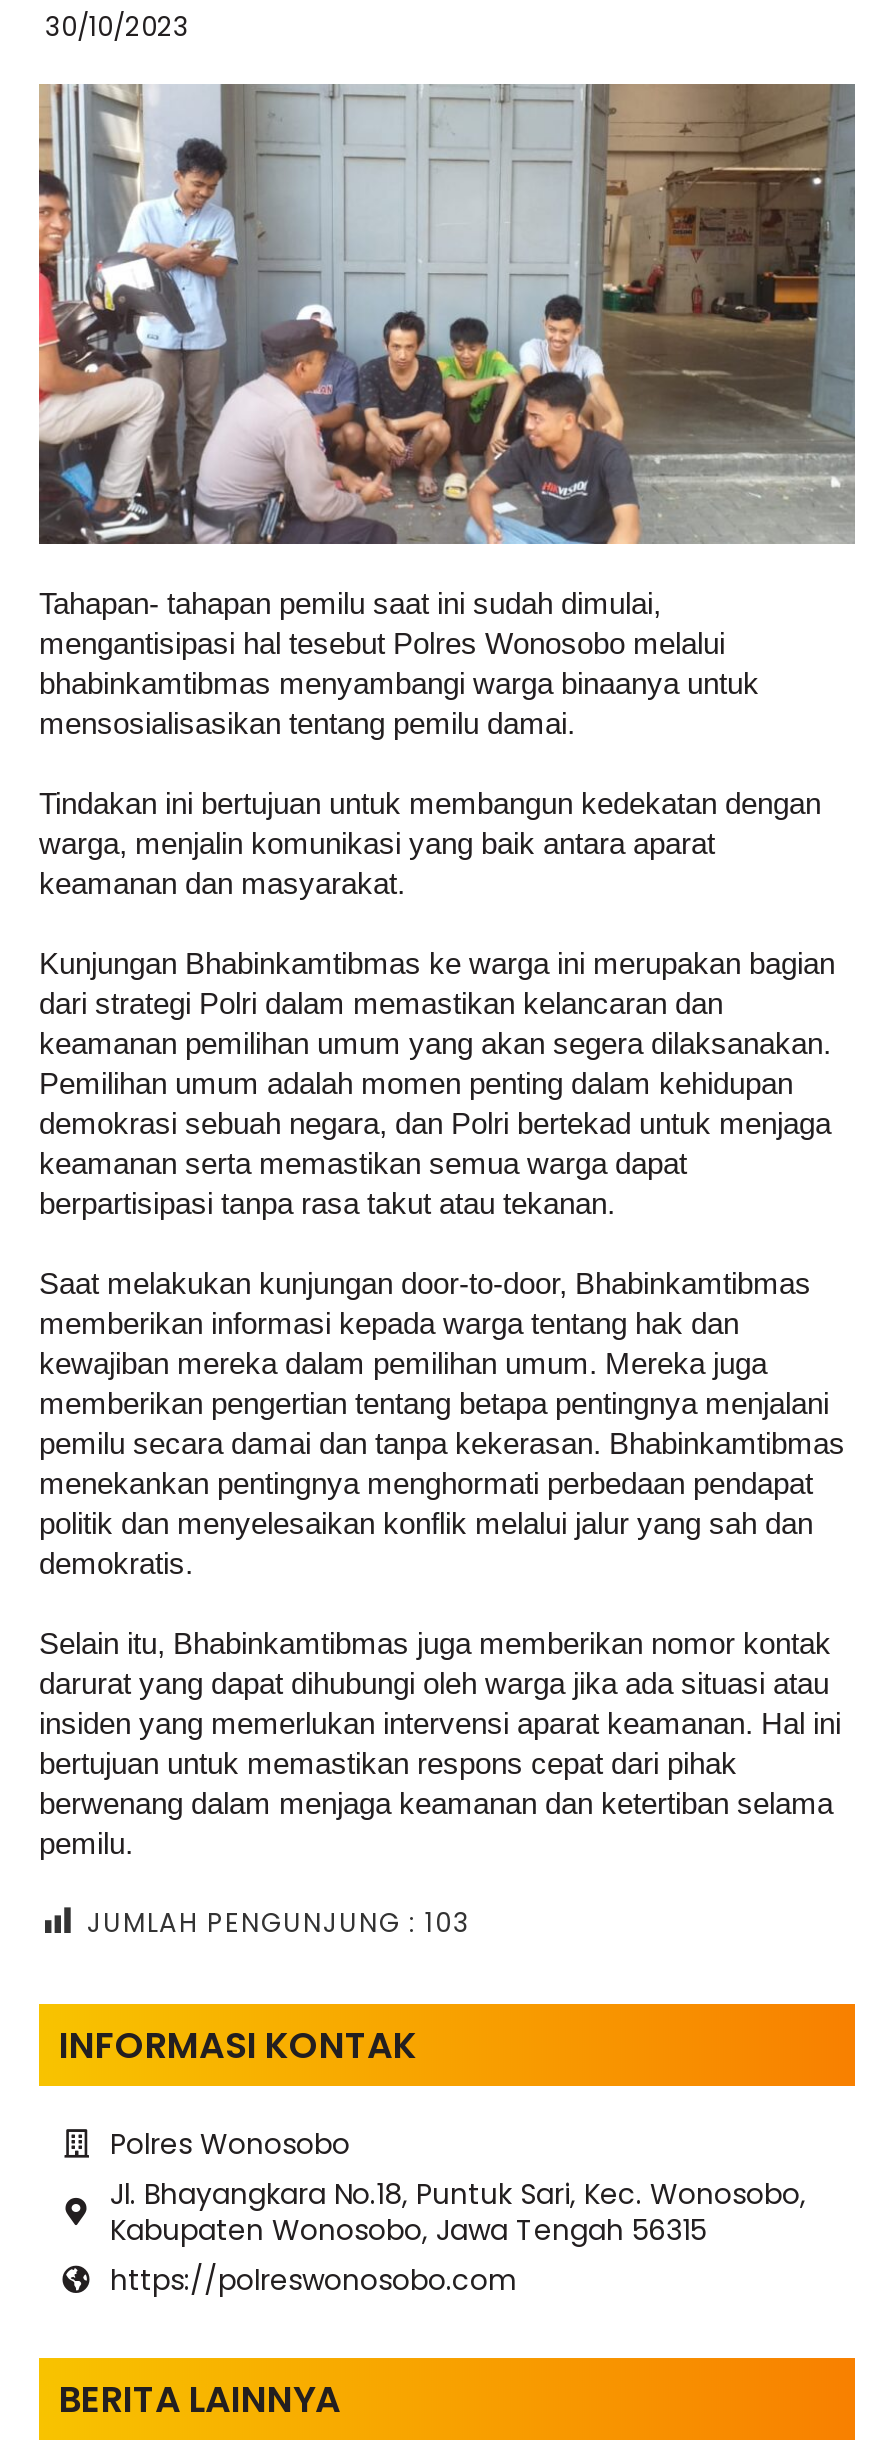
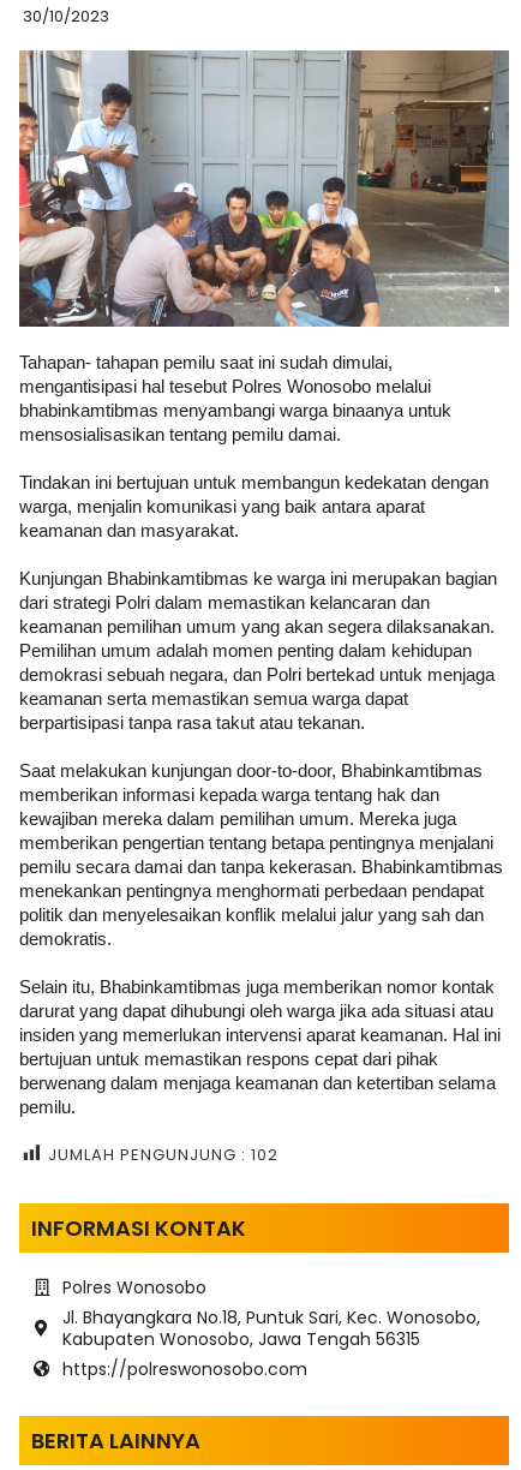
[87,1903,471,1941] JUMLAH PENGUNJUNG : 103 -> [48,1143,279,1166] JUMLAH PENGUNJUNG : 102

